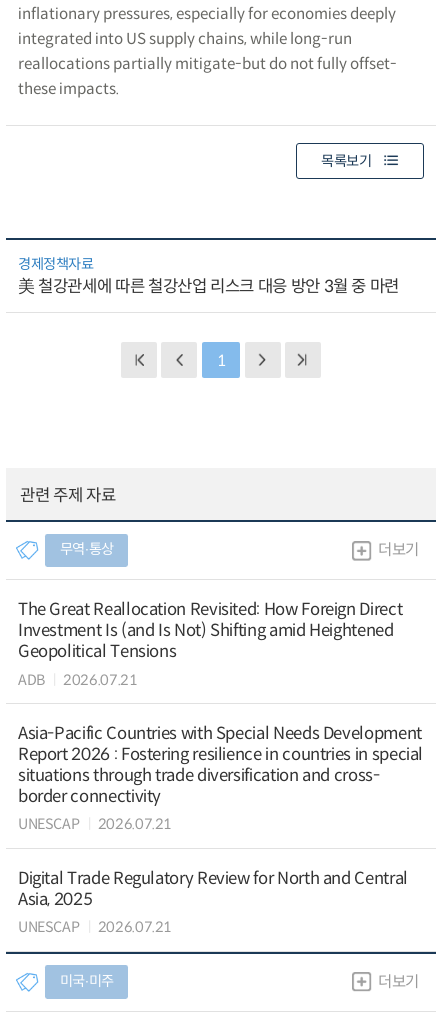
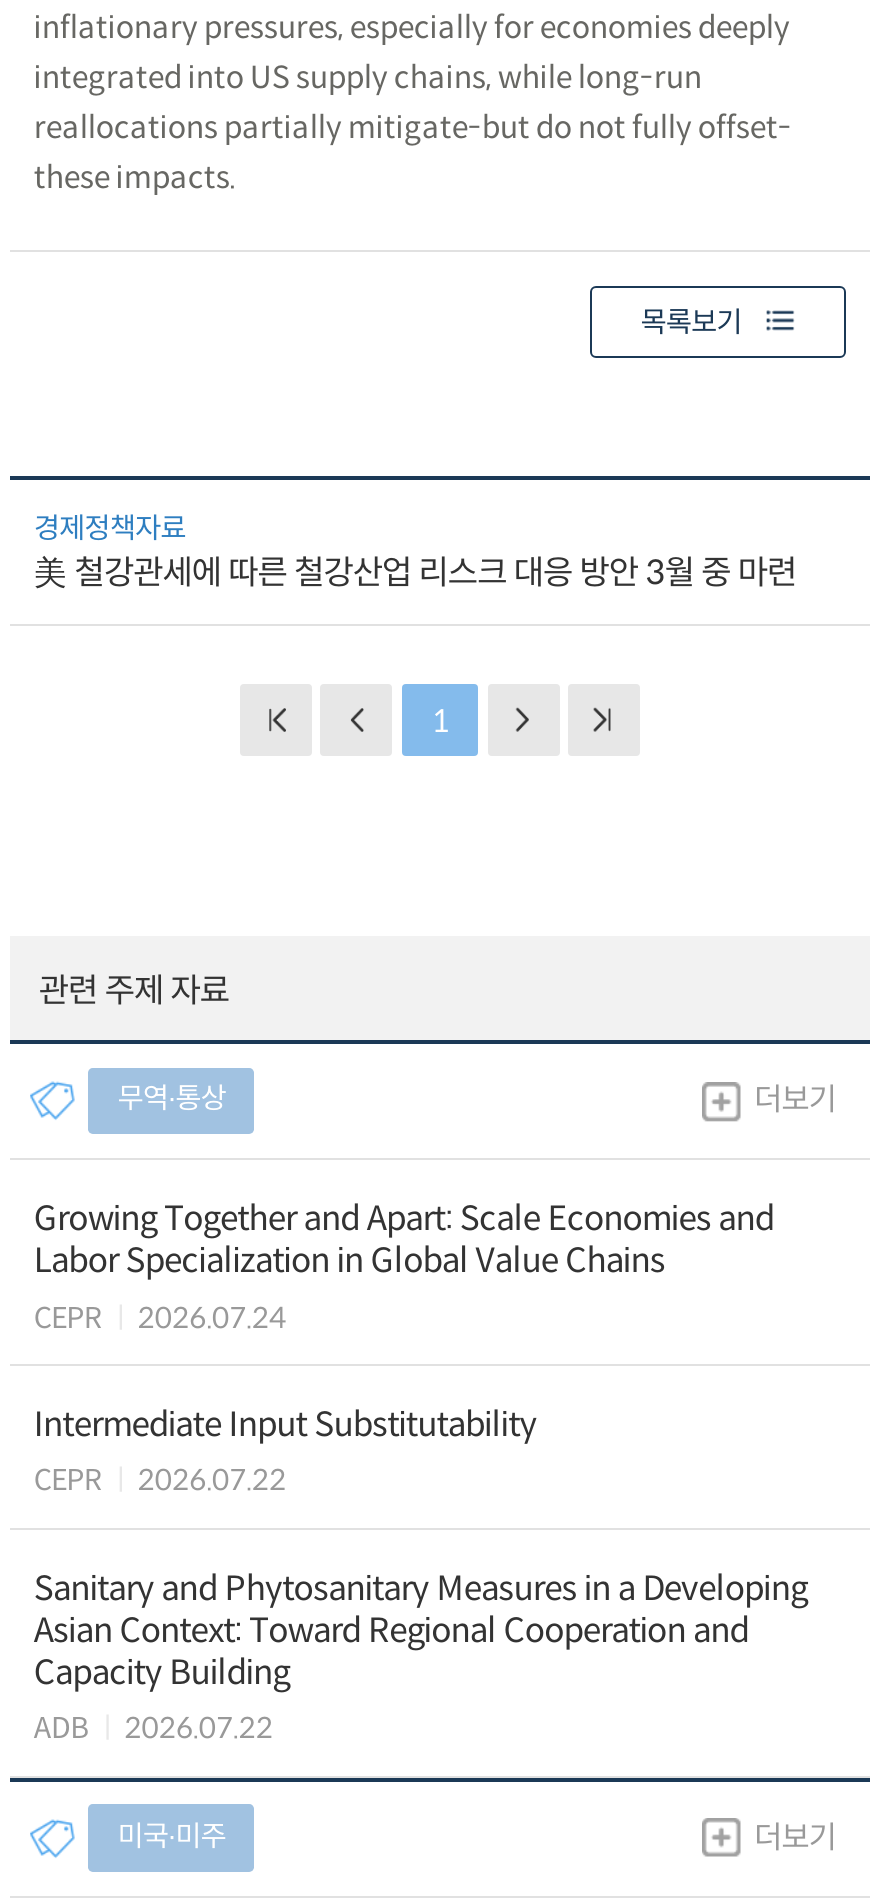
[18,599,402,662] The Great Reallocation Revisited: How Foreign Direct | Investment Is (and Is Not) Shifting amid Heightened | Geopolitical Tensions -> [34,1198,807,1694] Growing Together and Apart: Scale Economies and | Labor Specialization in Global Value Chains | CEPR | 2026.07.24 | Intermediate Input Substitutability | CEPR | 2026.07.22 | Sanitary and Phytosanitary Measures in a Developing | Asian Context: Toward Regional Cooperation and | Capacity Building
[18,671,423,936] 2026.07.21 | Asia-Pacific Countries with Special Needs Development | Report 2026 : Fostering resilience in countries in special | situations through trade diversification and cross- | border connectivity | UNESCAP | 2026.07.21 | Digital Trade Regulatory Review for North and Central | Asia, 2025 | UNESCAP | 2026.07.21 -> [124,1710,273,1746] 2026.07.22
moved [18,671,45,689] -> [34,1710,88,1746]: ADB

